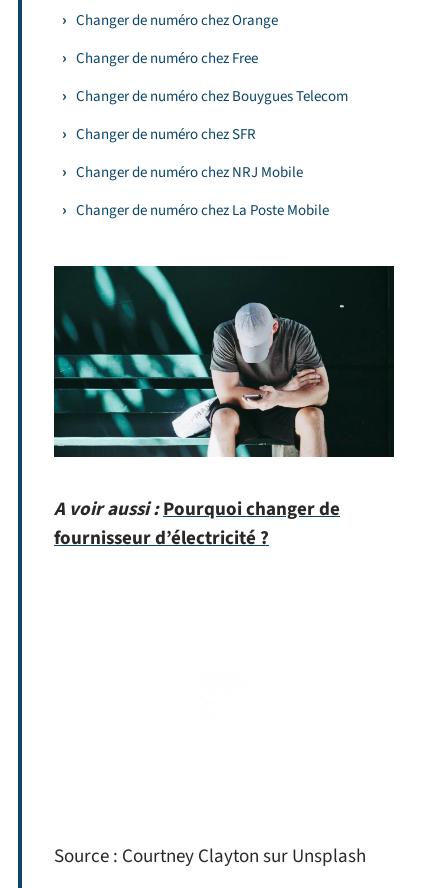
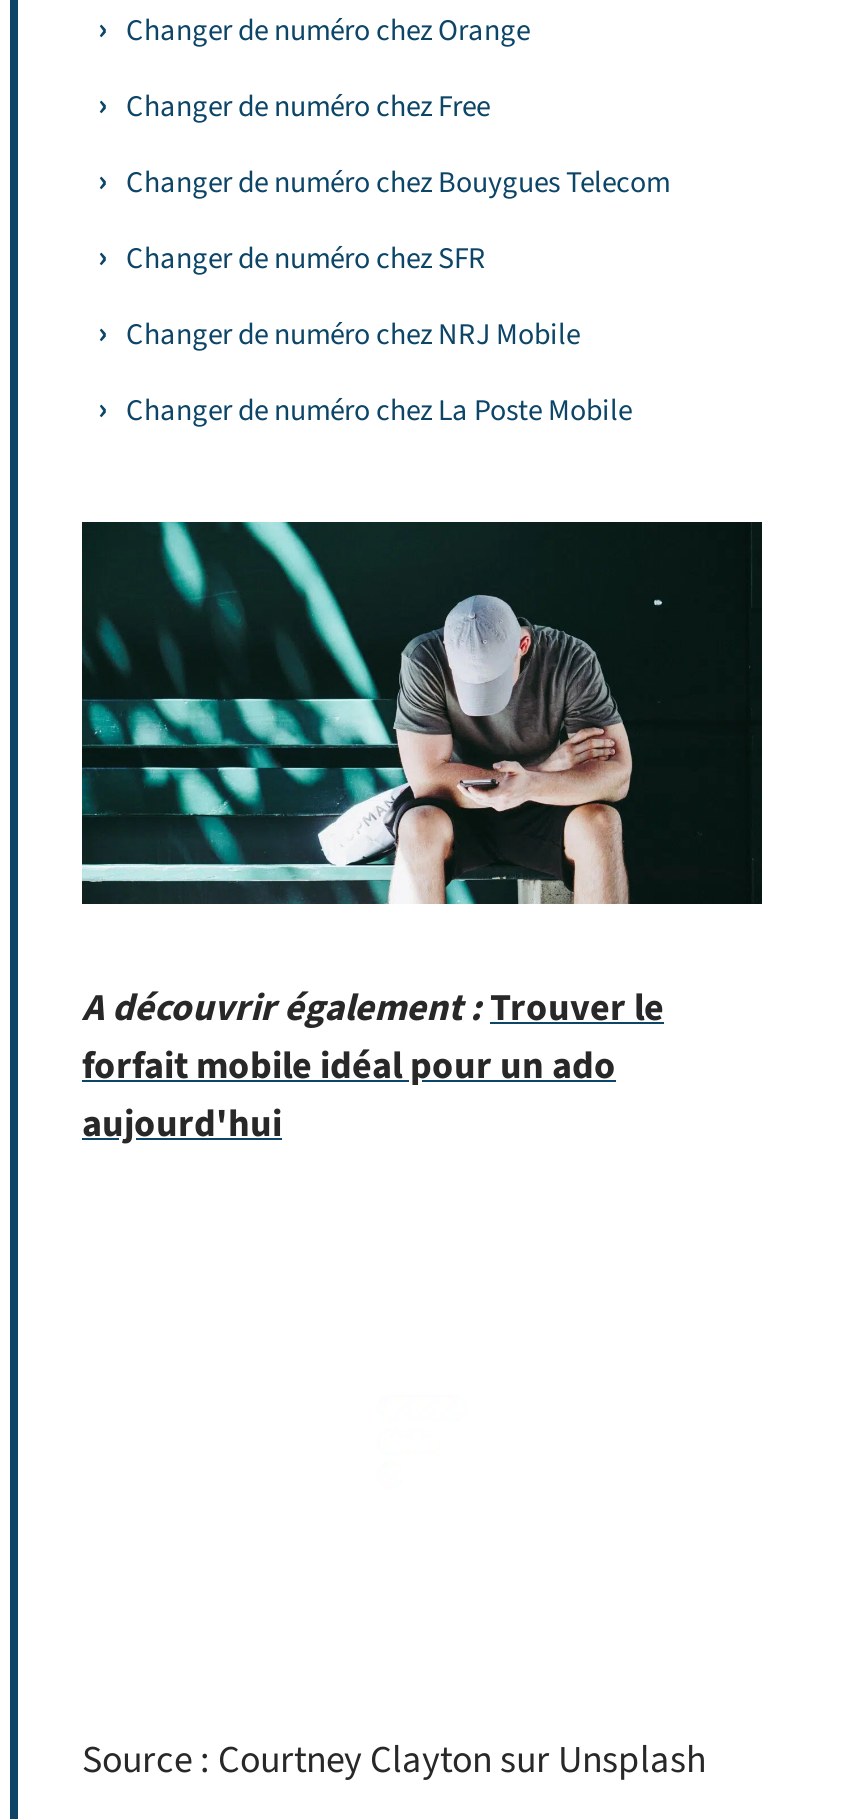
[54,496,340,552] A voir aussi : Pourquoi changer de | fournisseur d’électricité ? -> [82,982,664,1152] A découvrir également : Trouver le | forfait mobile idéal pour un ado | aujourd'hui

